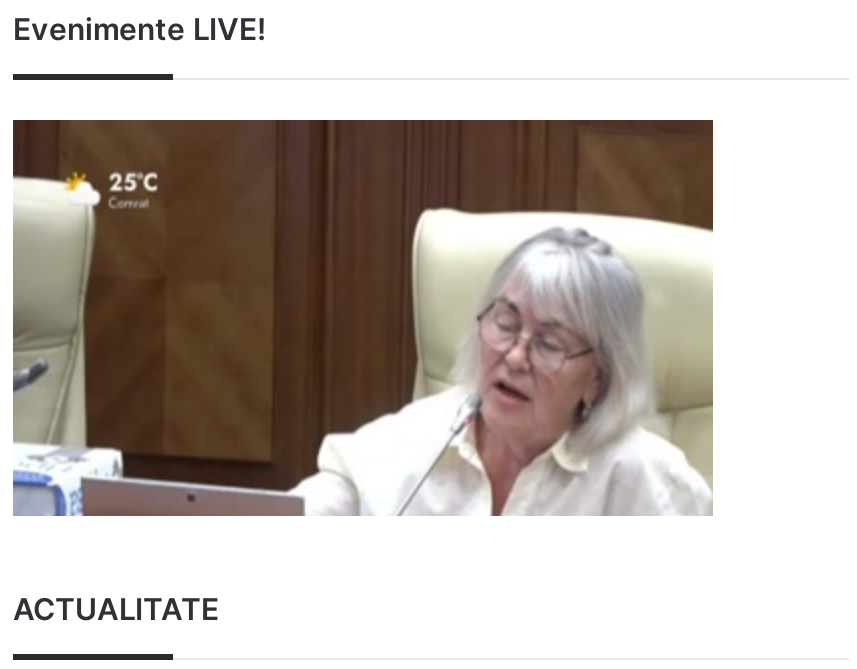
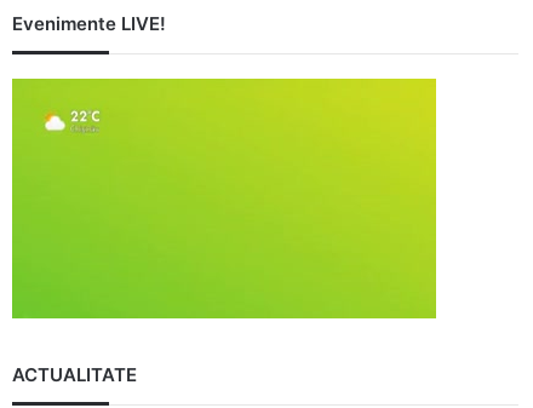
[11,118,715,518] [image] -> [11,77,437,320] [image]

